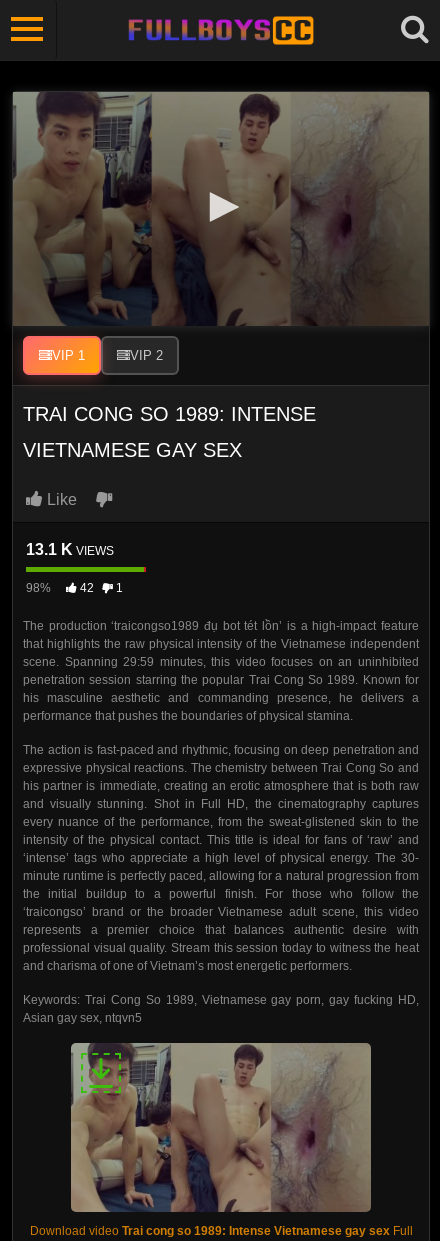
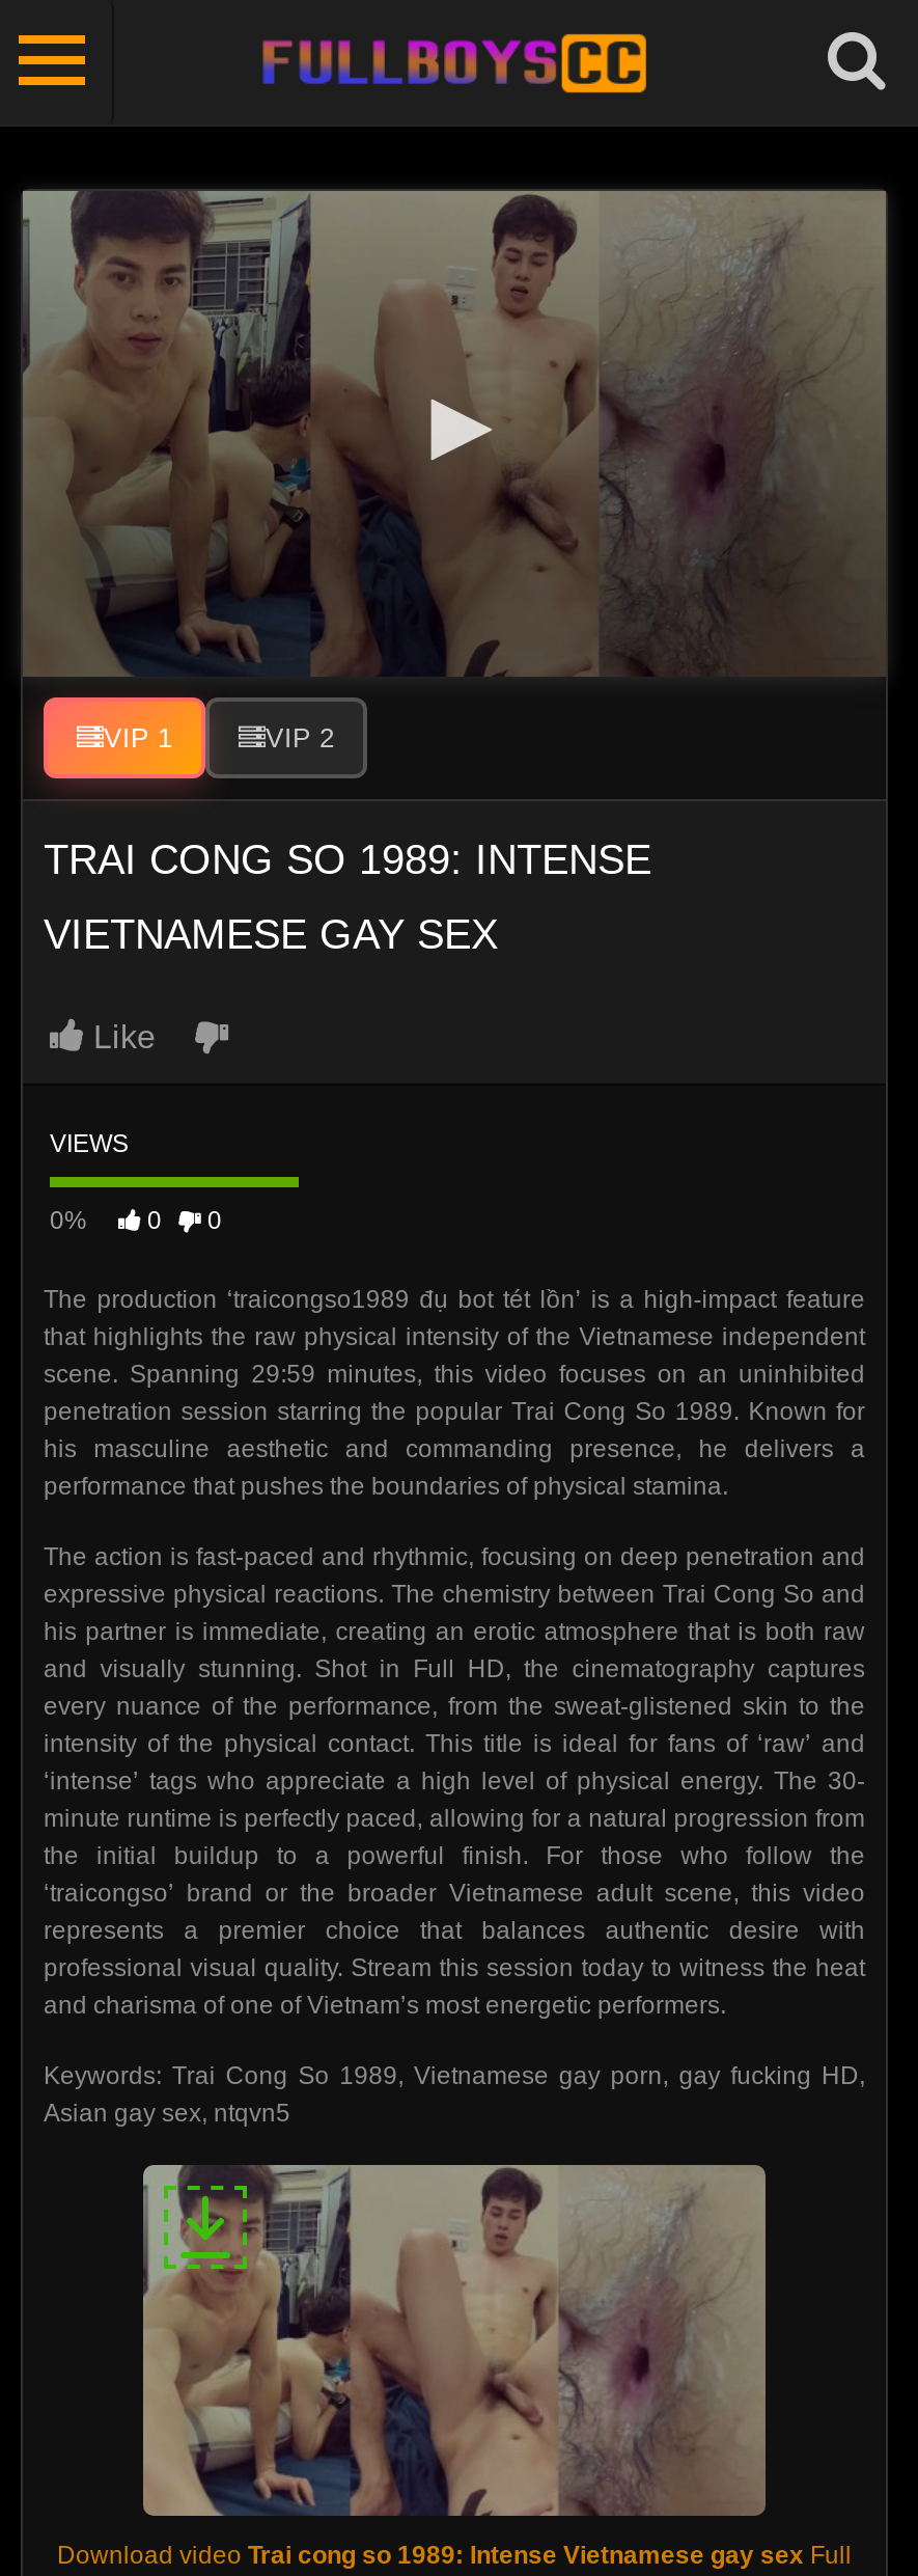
[26,541,114,558] 13.1 K VIEWS -> [50,1129,129,1158] VIEWS
[26,581,123,595] 98% | 42 | 1 -> [50,1206,222,1235] 0% | 0 | 0

